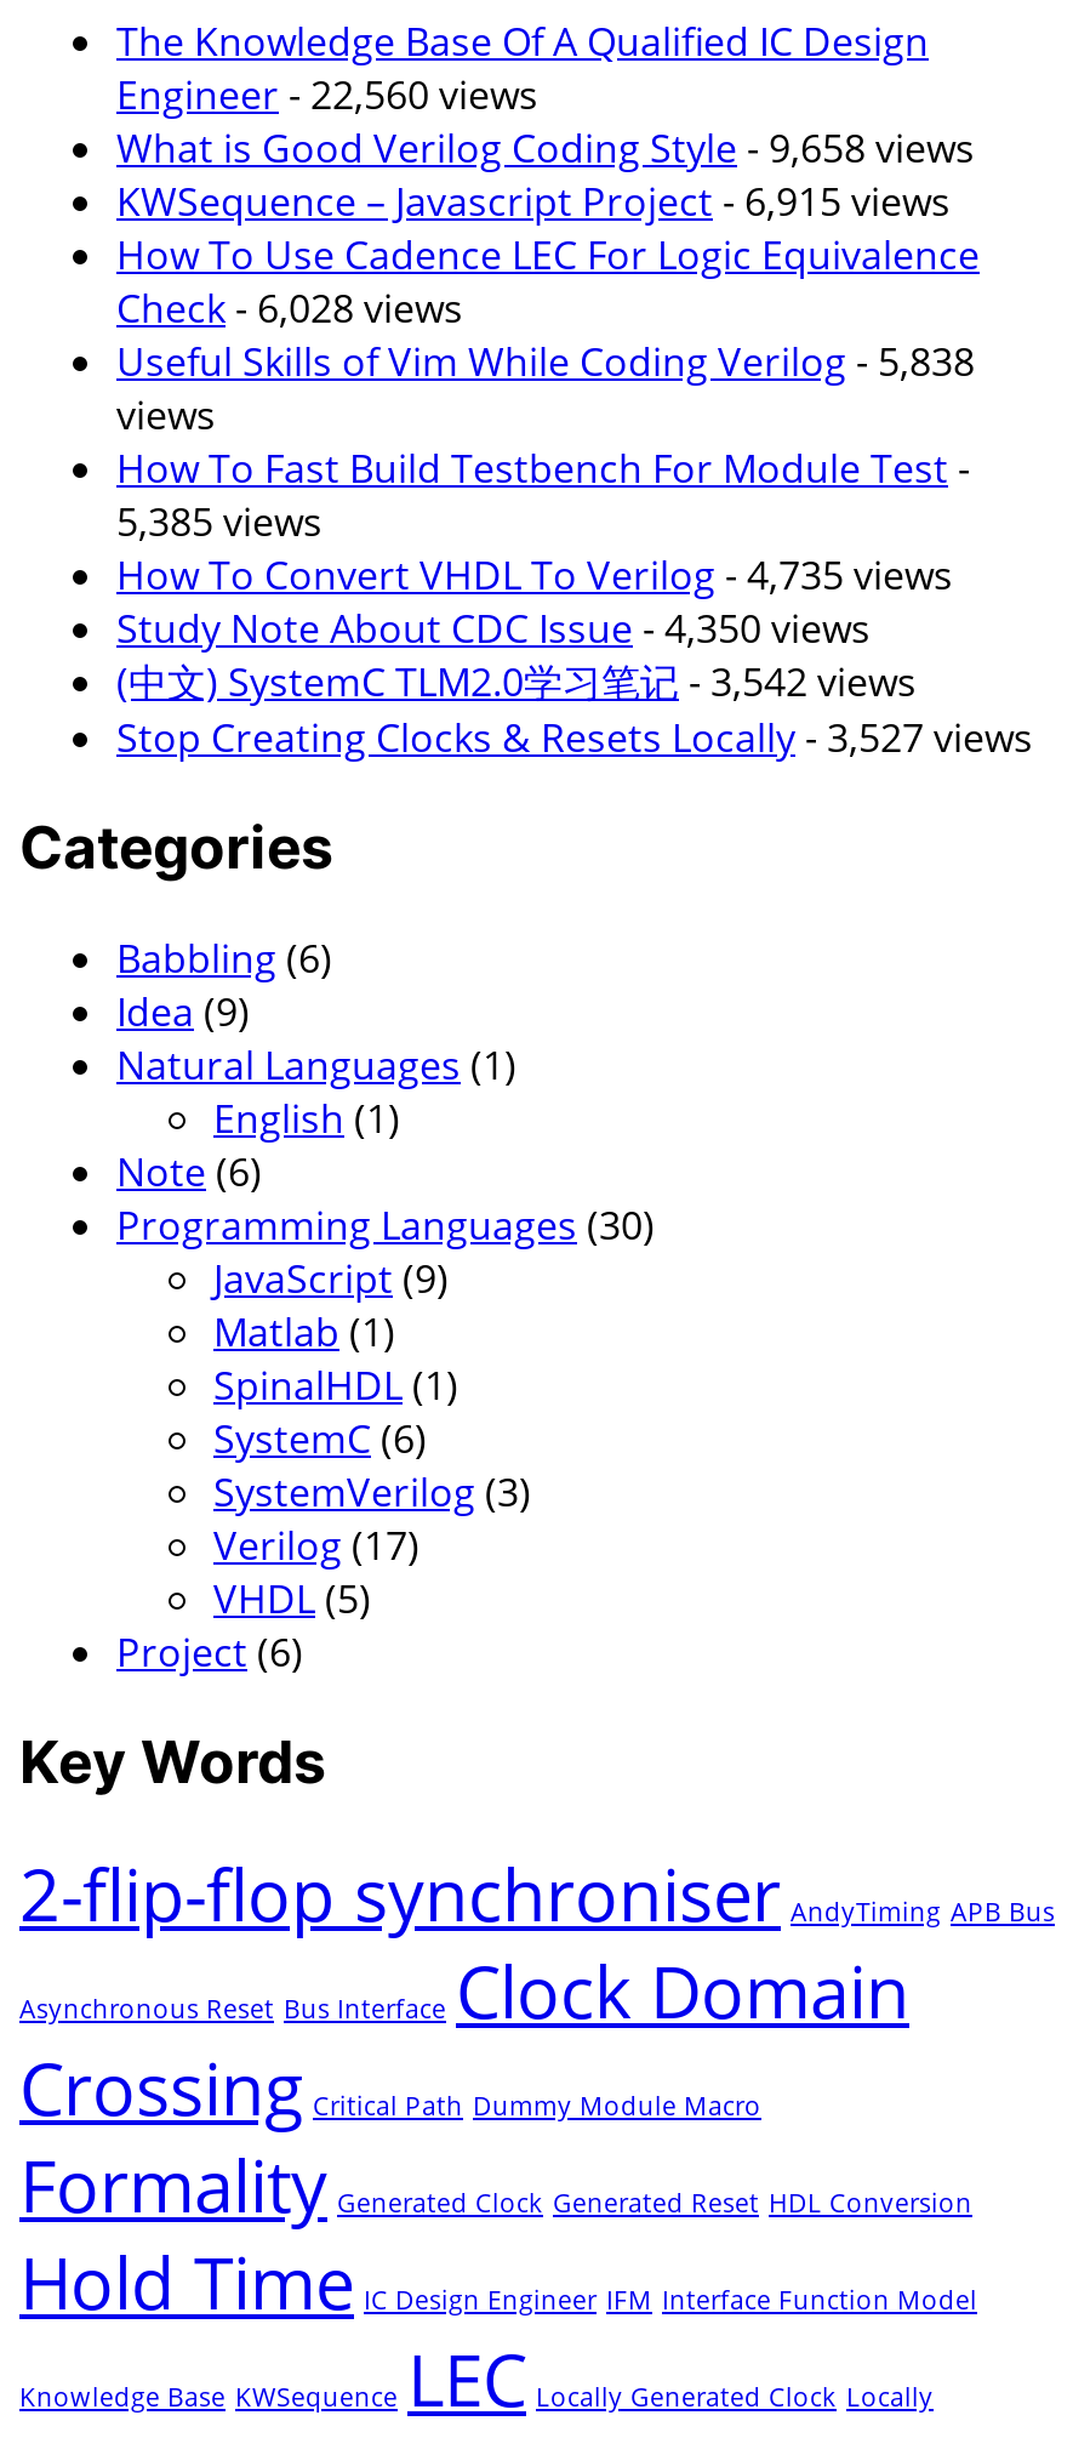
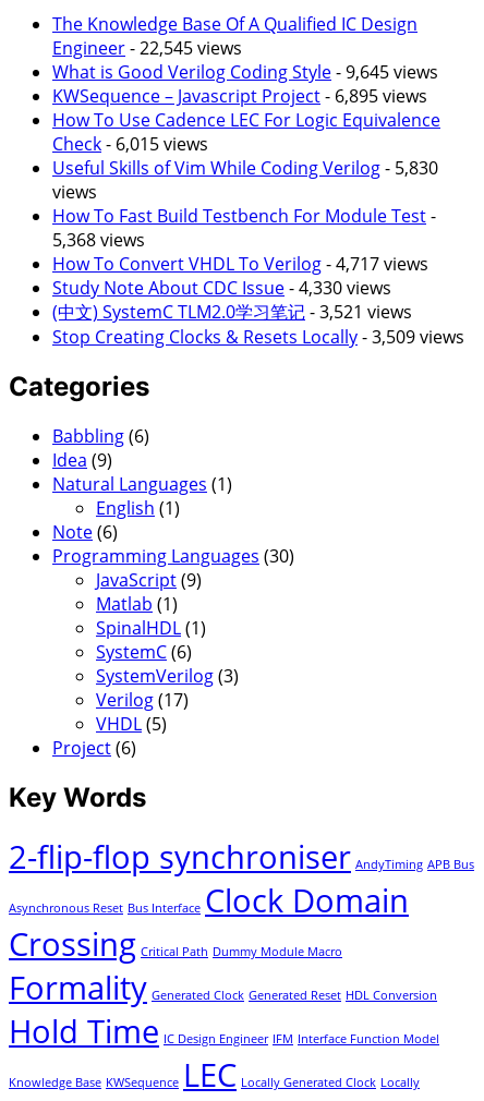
[116,68,538,121] Engineer - 22,560 views -> [52,36,242,60] Engineer - 22,545 views
[116,121,975,174] What is Good Verilog Coding Style - 9,658 views -> [52,60,438,84] What is Good Verilog Coding Style - 9,645 views
[116,174,951,228] KWSequence – Javascript Project - 6,915 views -> [52,84,427,108] KWSequence – Javascript Project - 6,895 views
[116,281,463,335] Check - 6,028 views -> [52,132,208,156] Check - 6,015 views
[116,335,975,388] Useful Skills of Vim While Coding Verilog - 5,838 -> [52,156,438,180] Useful Skills of Vim While Coding Verilog - 5,830
[116,495,323,548] 5,385 views -> [52,228,145,252] 5,368 views
[116,548,953,601] How To Convert VHDL To Verilog - 4,735 views -> [52,252,428,276] How To Convert VHDL To Verilog - 4,717 views
[116,601,871,655] Study Note About CDC Issue - 4,350 views -> [52,276,391,300] Study Note About CDC Issue - 4,330 views
[116,655,917,708] (中文) SystemC TLM2.0学习笔记- 3,542 views -> [52,300,412,324] (中文) SystemC TLM2.0学习笔记- 3,521 views
[116,711,1033,764] Stop Creating Clocks & Resets Locally - 3,527 views -> [52,325,464,349] Stop Creating Clocks & Resets Locally - 3,509 views

